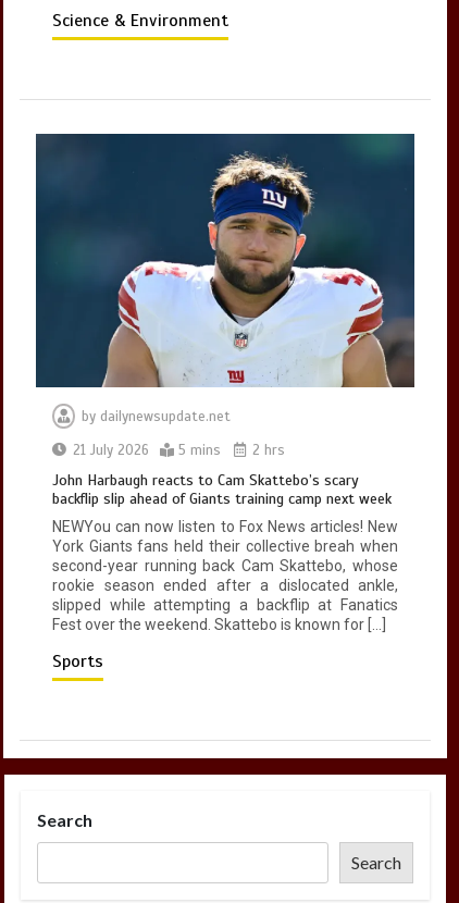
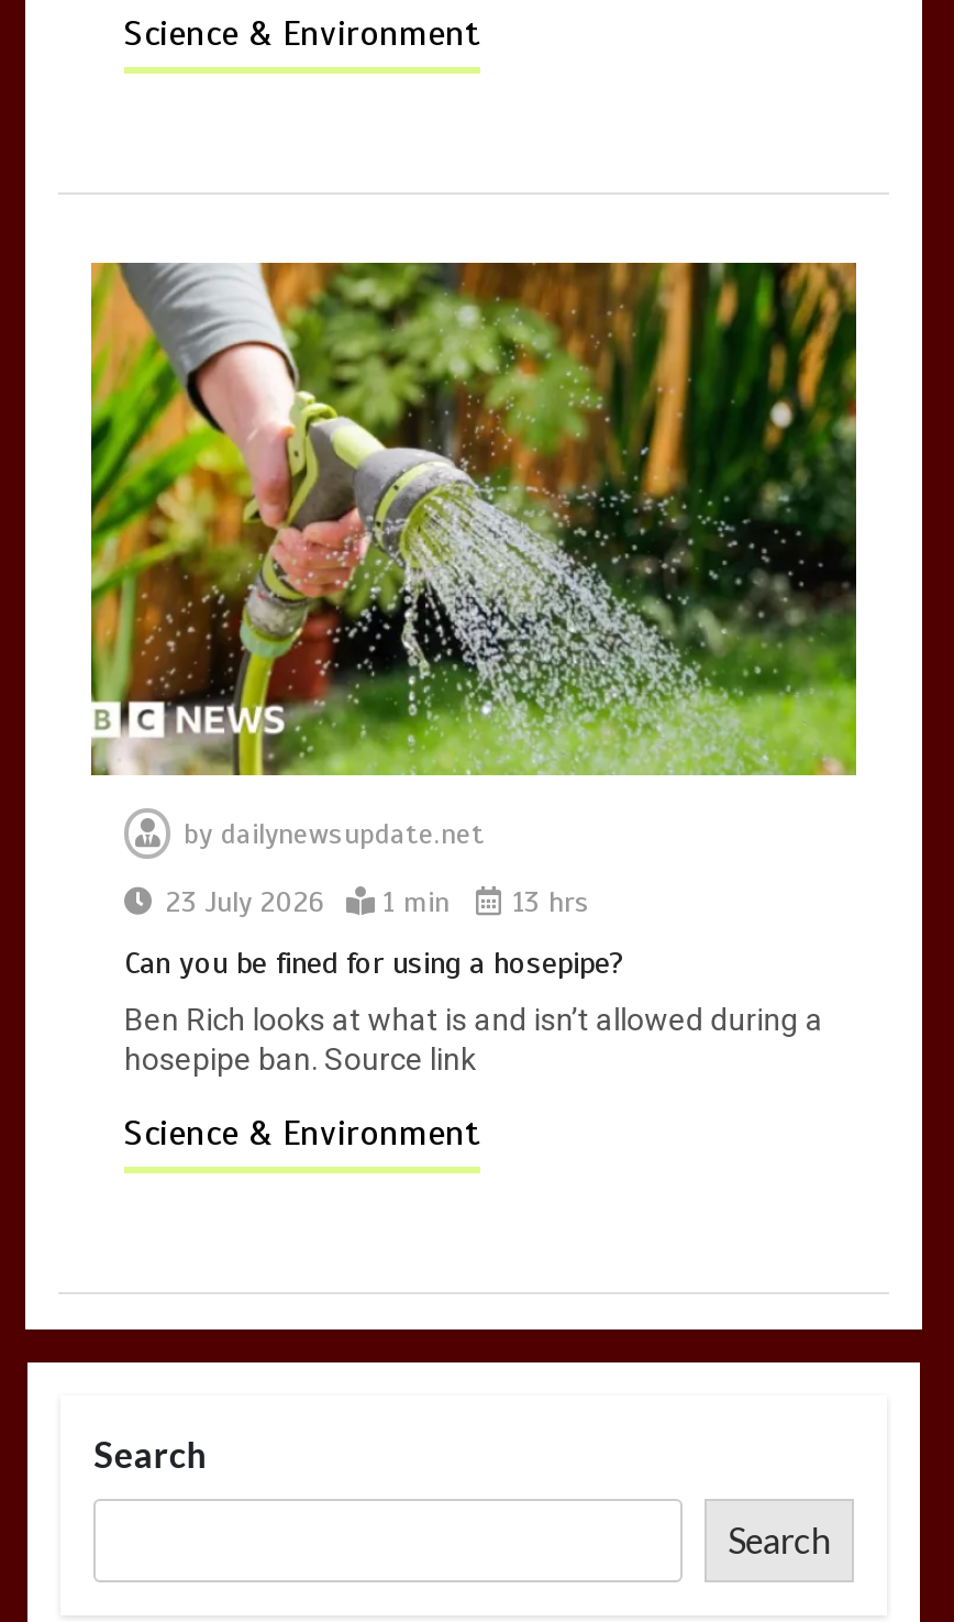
[35,133,415,388] [image] -> [89,261,858,777] [image]
[73,441,285,459] 21 July 2026 | 5 mins | 2 hrs -> [166,884,590,919] 23 July 2026 | 1 min | 13 hrs
[52,471,392,508] John Harbaugh reacts to Cam Skattebo’s scary | backflip slip ahead of Giants training camp next week -> [124,944,625,981] Can you be fined for using a hosepipe?
[52,517,398,633] NEWYou can now listen to Fox News articles! New | York Giants fans held their collective breah when | second-year running back Cam Skattebo, whose | rookie season ended after a dislocated ankle, | slipped while attempting a backflip at Fanatics | Fest over the weekend. Skattebo is known for […] -> [124,1001,823,1075] Ben Rich looks at what is and isn’t allowed during a | hosepipe ban. Source link
[52,650,103,672] Sports -> [124,1111,480,1155] Science & Environment

